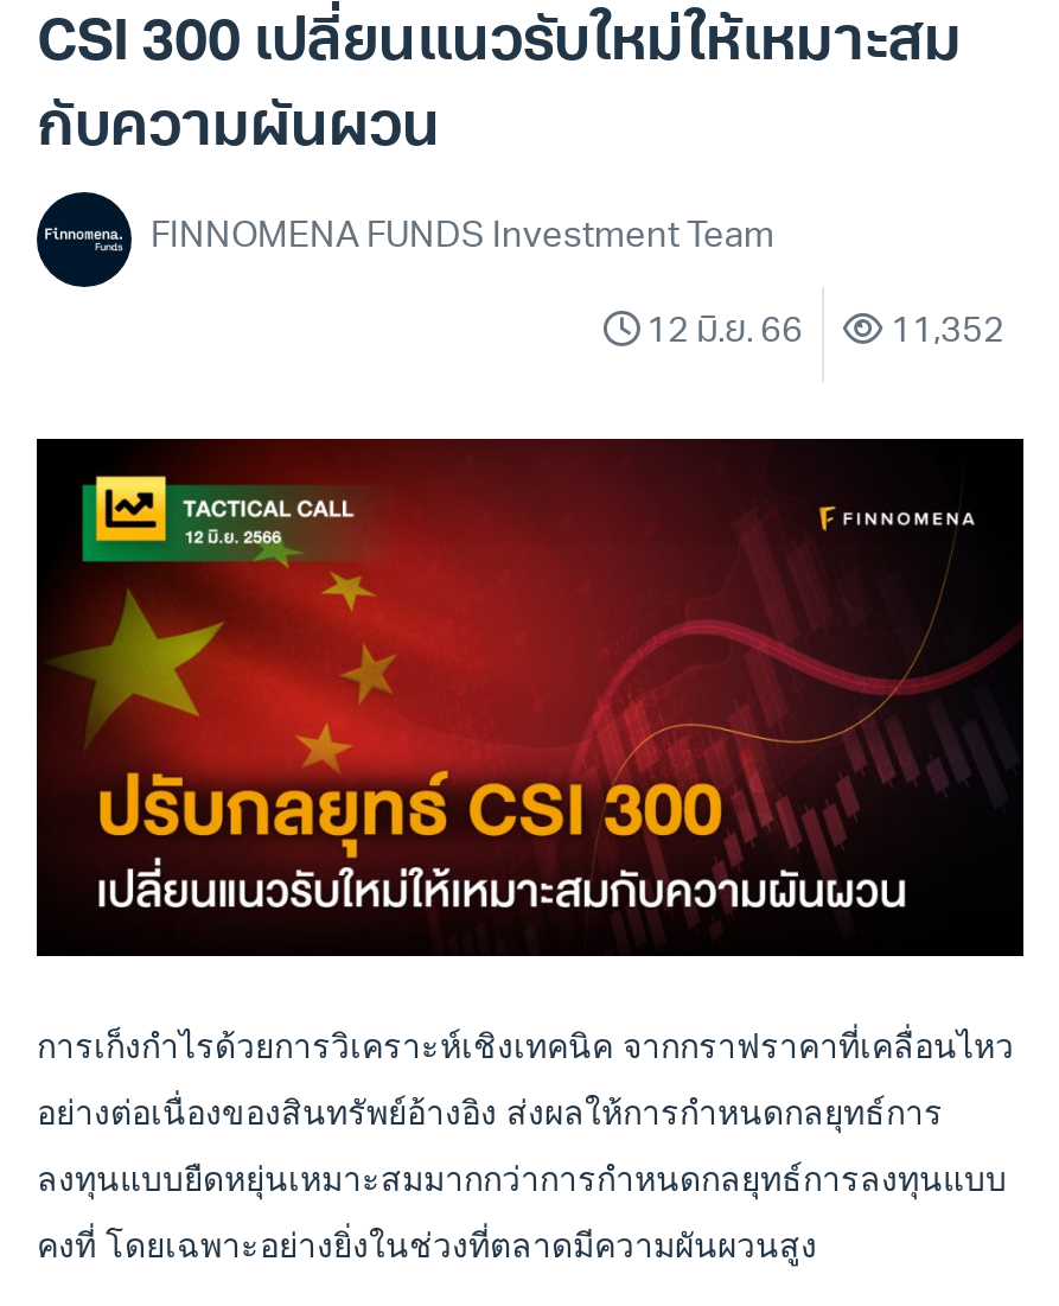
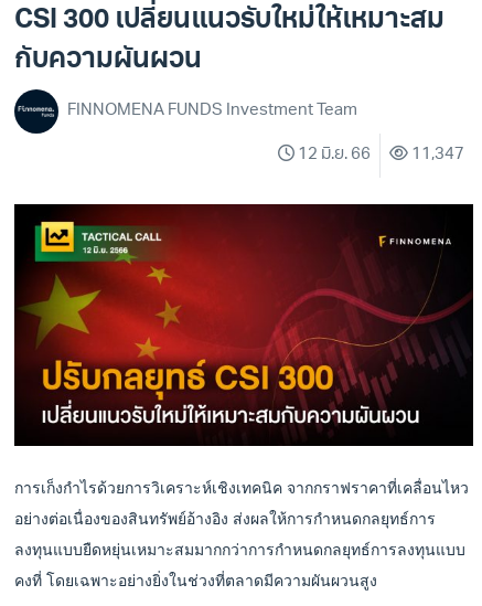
[891,316,1004,352] 11,352 -> [411,147,464,164] 11,347

